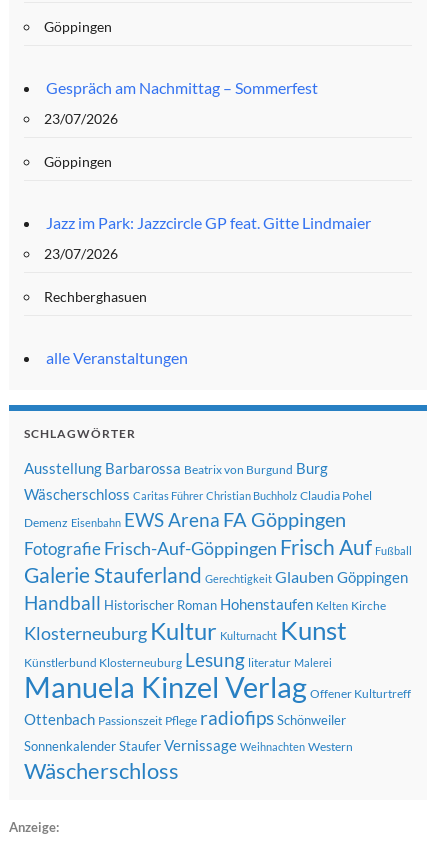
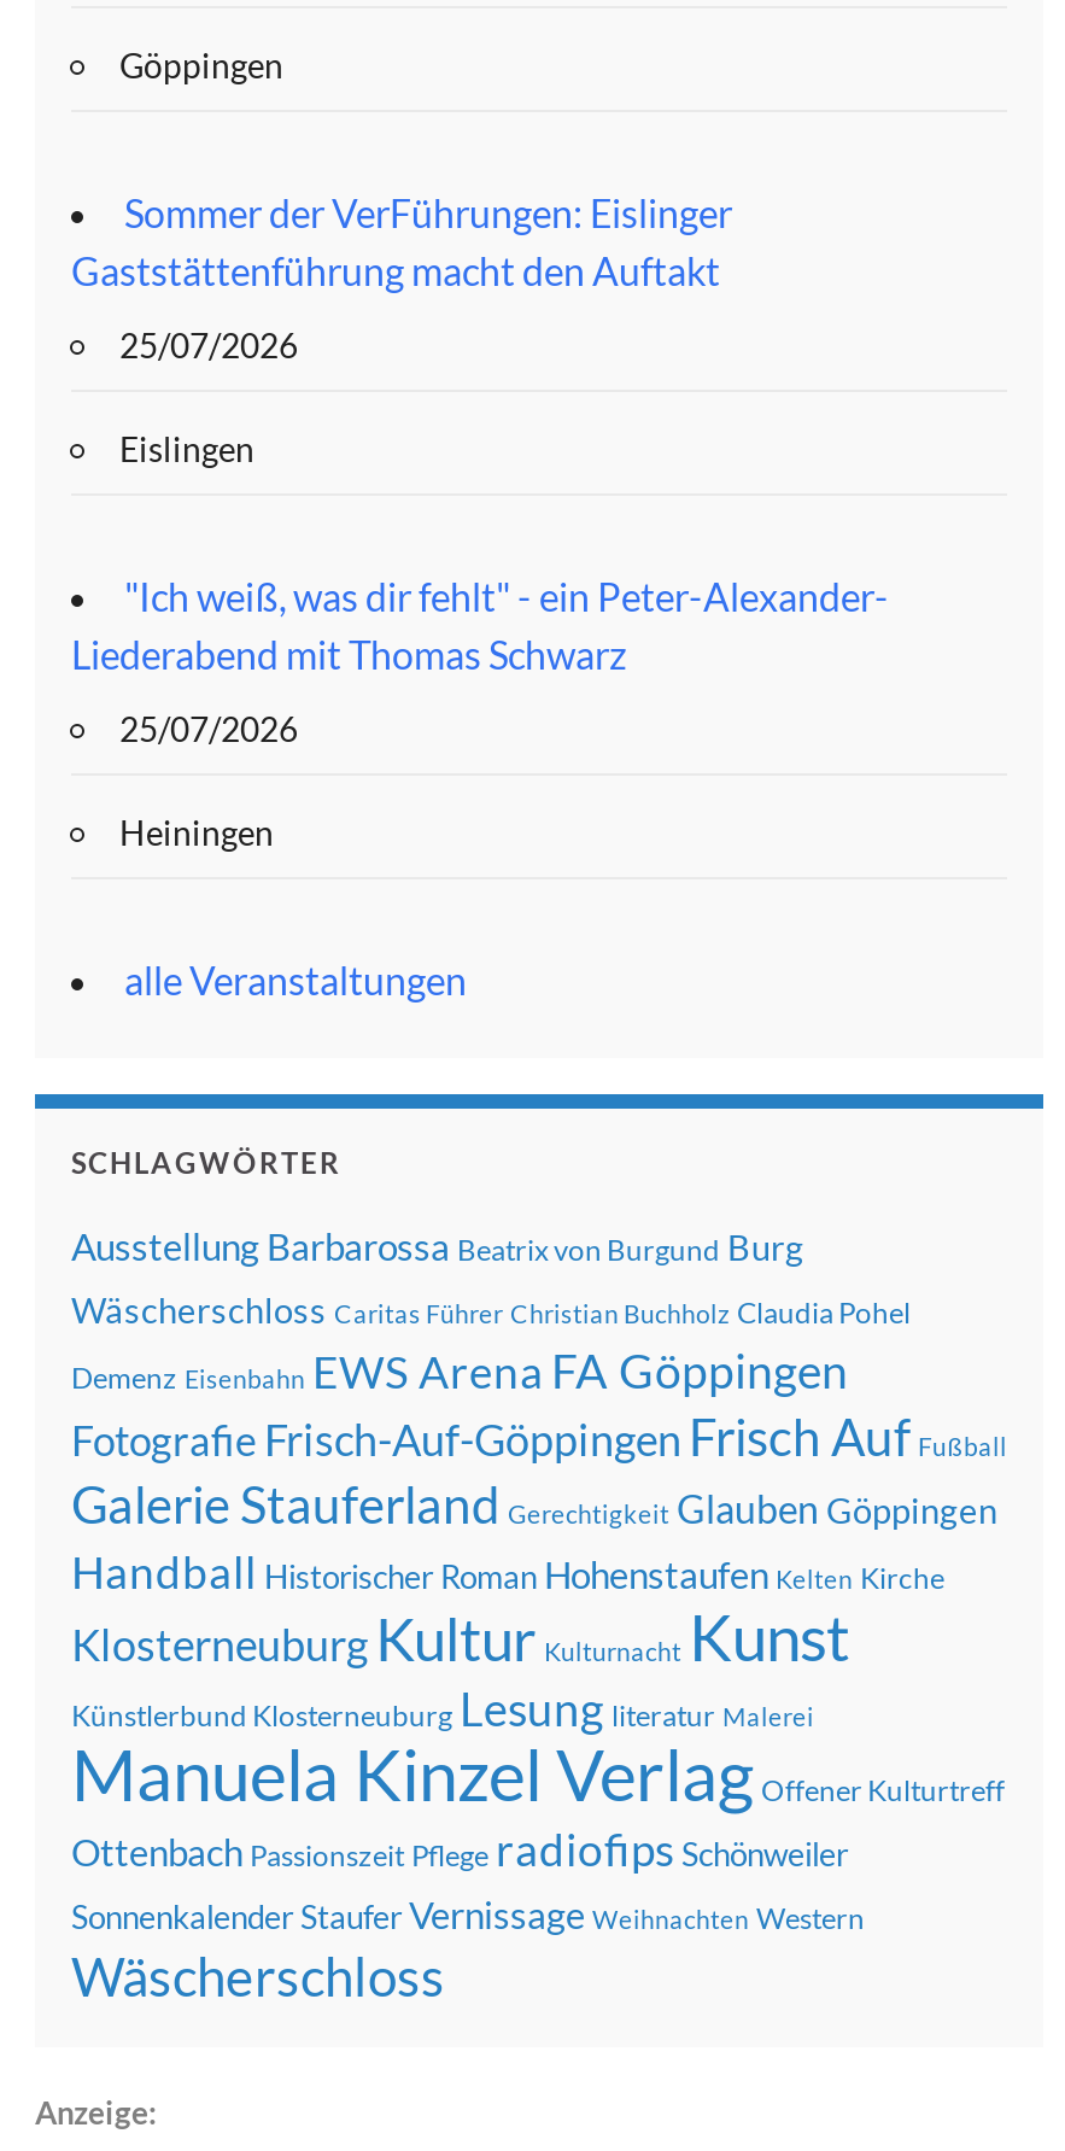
[46,78,318,97] Gespräch am Nachmittag – Sommerfest -> [71,190,732,293] Sommer der VerFührungen: Eislinger | Gaststättenführung macht den Auftakt
[44,110,118,127] 23/07/2026 -> [119,325,298,366] 25/07/2026
[44,153,112,170] Göppingen -> [119,429,254,470] Eislingen
[46,213,371,232] Jazz im Park: Jazzcircle GP feat. Gitte Lindmaier -> [71,573,889,677] "Ich weiß, was dir fehlt" - ein Peter-Alexander- | Liederabend mit Thomas Schwarz
[44,245,118,262] 23/07/2026 -> [119,708,298,749] 25/07/2026
[44,288,147,305] Rechberghasuen -> [119,812,274,853] Heiningen

